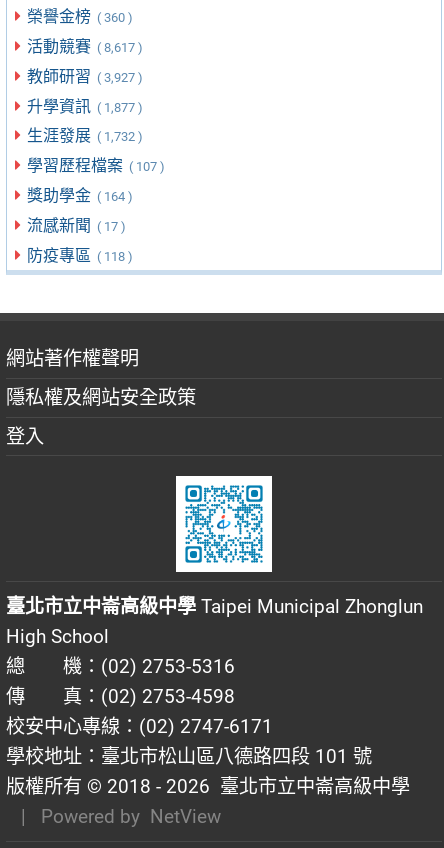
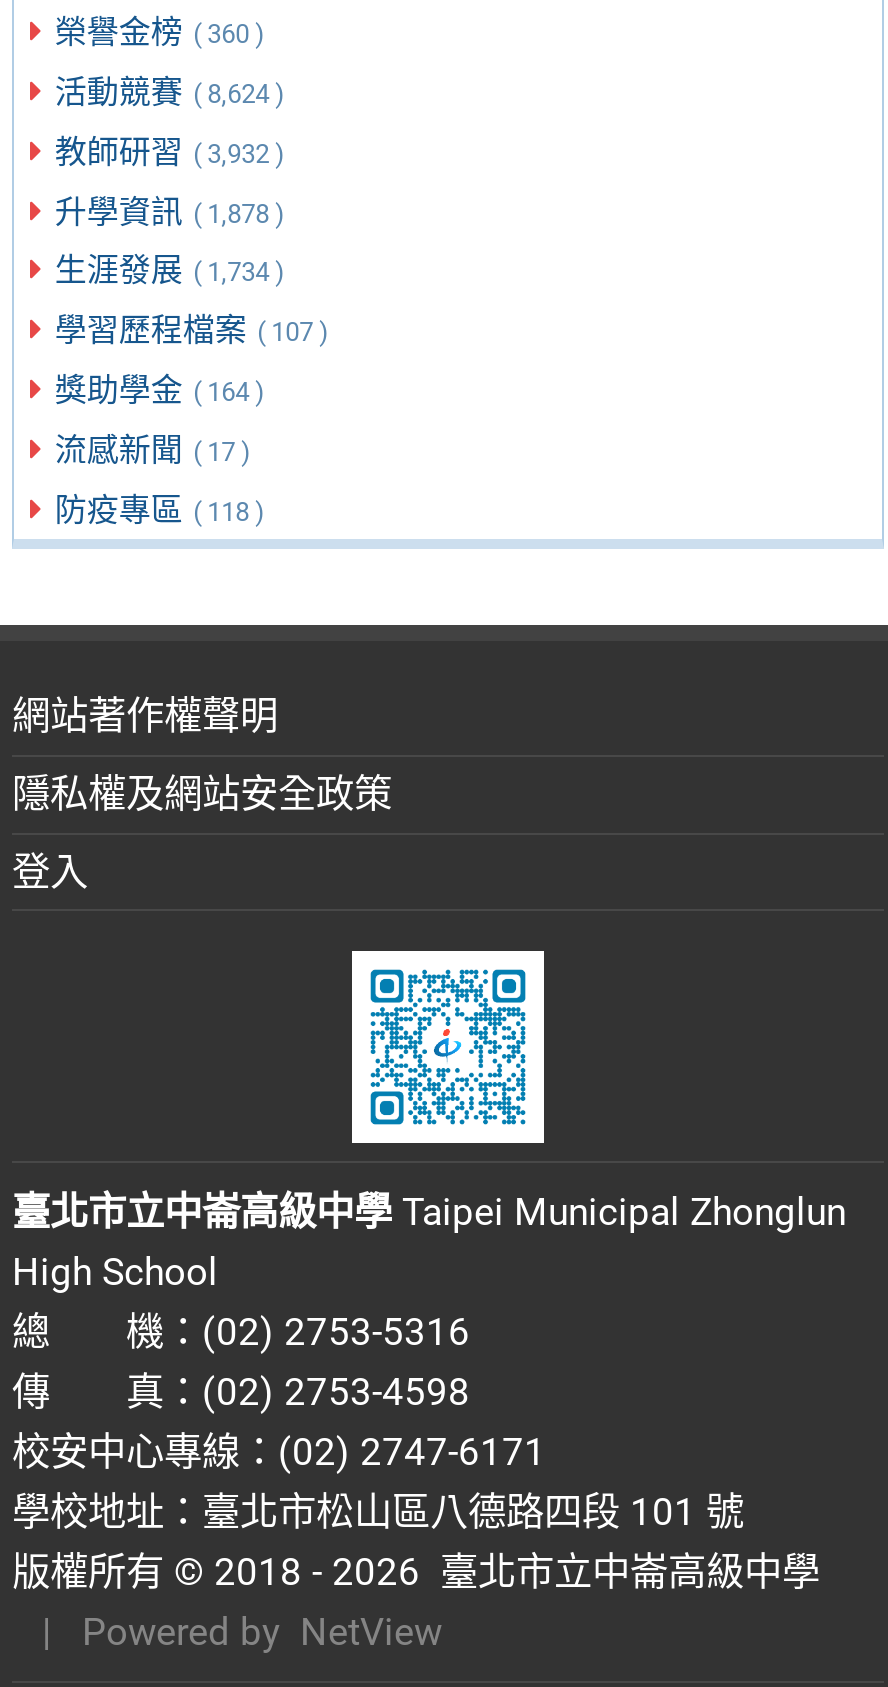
[27,37,143,56] 活動競賽 ( 8,617 ) -> [55,73,285,111] 活動競賽 ( 8,624 )
[27,67,143,86] 教師研習 ( 3,927 ) -> [55,133,285,171] 教師研習 ( 3,932 )
[27,97,143,116] 升學資訊 ( 1,877 ) -> [55,192,285,230] 升學資訊 ( 1,878 )
[27,126,143,145] 生涯發展 ( 1,732 ) -> [55,252,285,290] 生涯發展 ( 1,734 )

